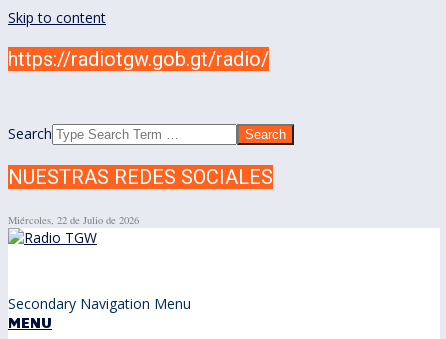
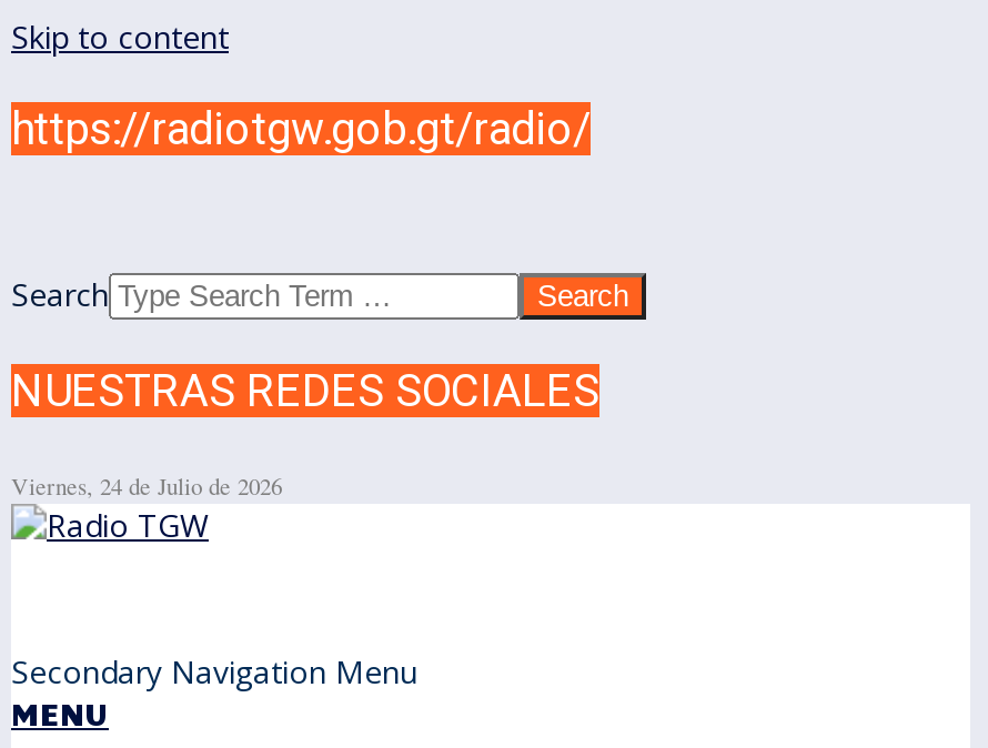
[8,213,139,227] Miércoles, 22 de Julio de 2026 -> [11,471,282,502] Viernes, 24 de Julio de 2026

